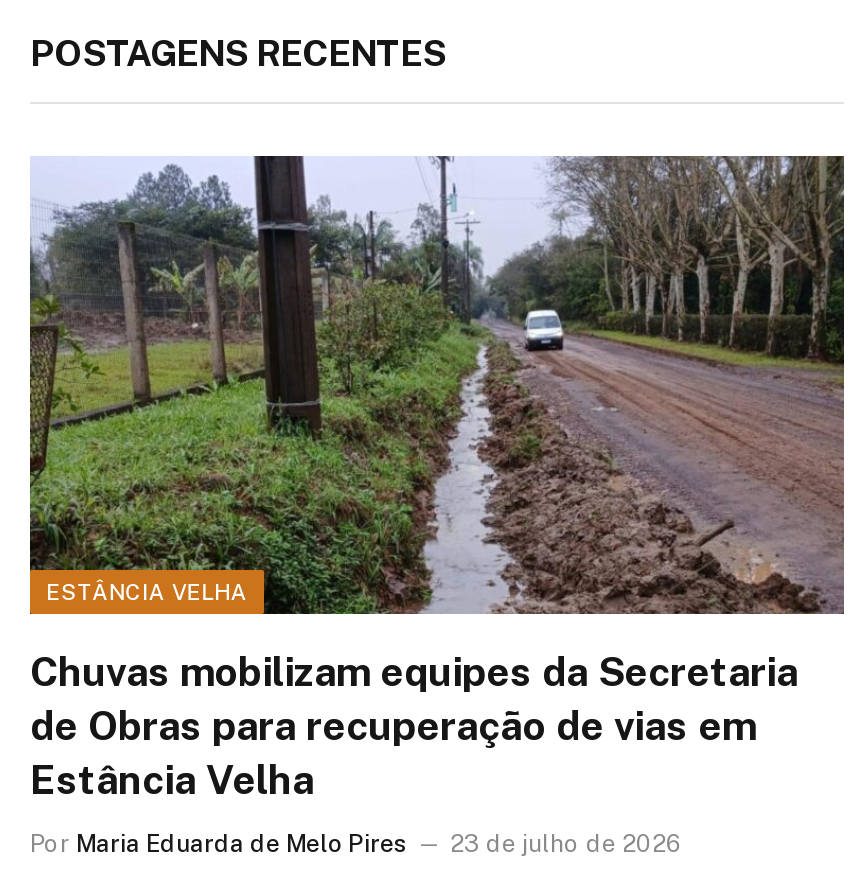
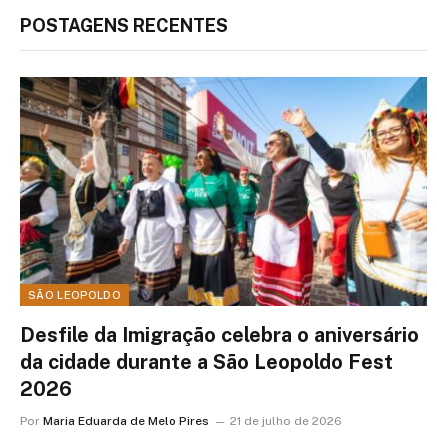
[28,154,846,616] [image] | ESTÂNCIA VELHA -> [19,76,428,307] [image] | SÃO LEOPOLDO
[30,647,798,803] Chuvas mobilizam equipes da Secretaria | de Obras para recuperação de vias em | Estância Velha -> [20,323,419,401] Desfile da Imigração celebra o aniversário | da cidade durante a São Leopoldo Fest | 2026
[30,829,682,857] Por Maria Eduarda de Melo Pires 23 de julho de 2026 -> [20,414,342,428] Por Maria Eduarda de Melo Pires 21 de julho de 2026

